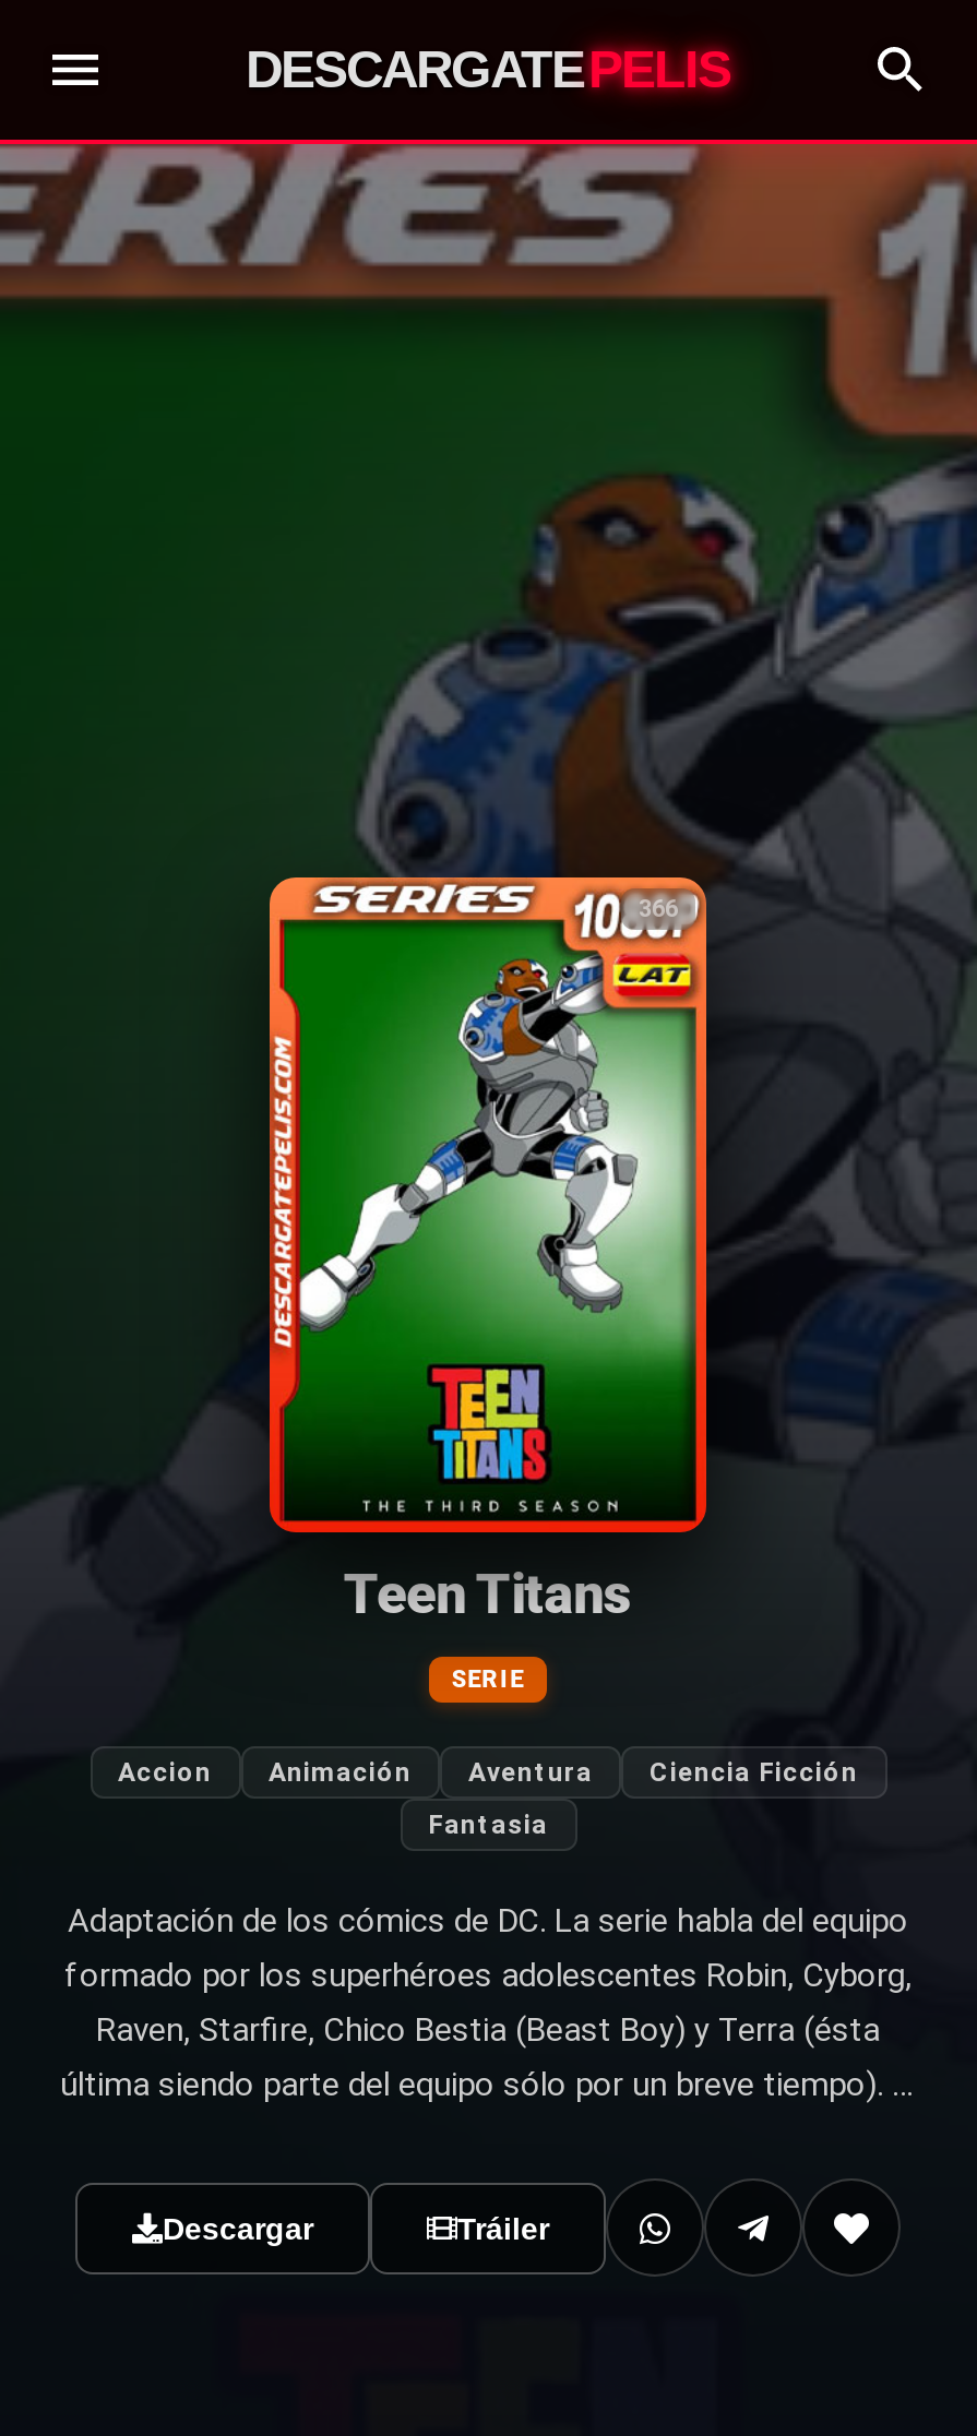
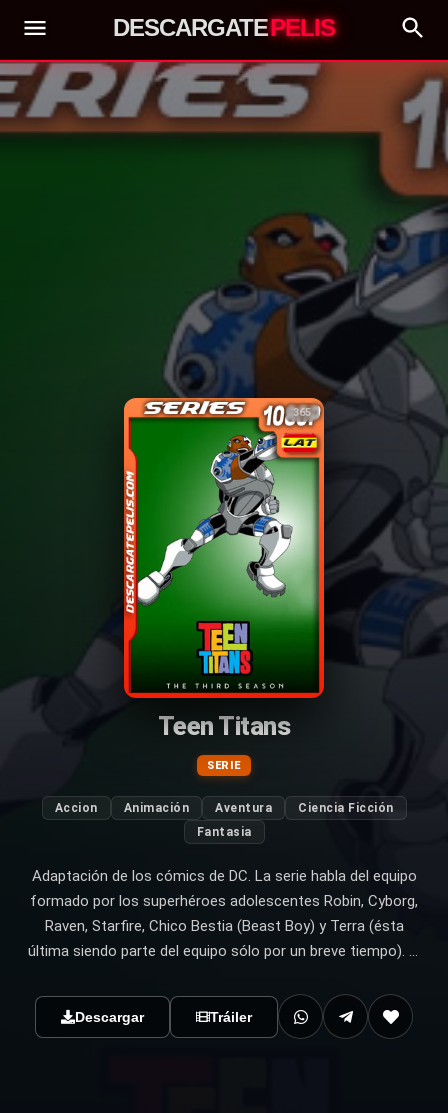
[639,895,678,924] 366 -> [293,406,311,419] 365

